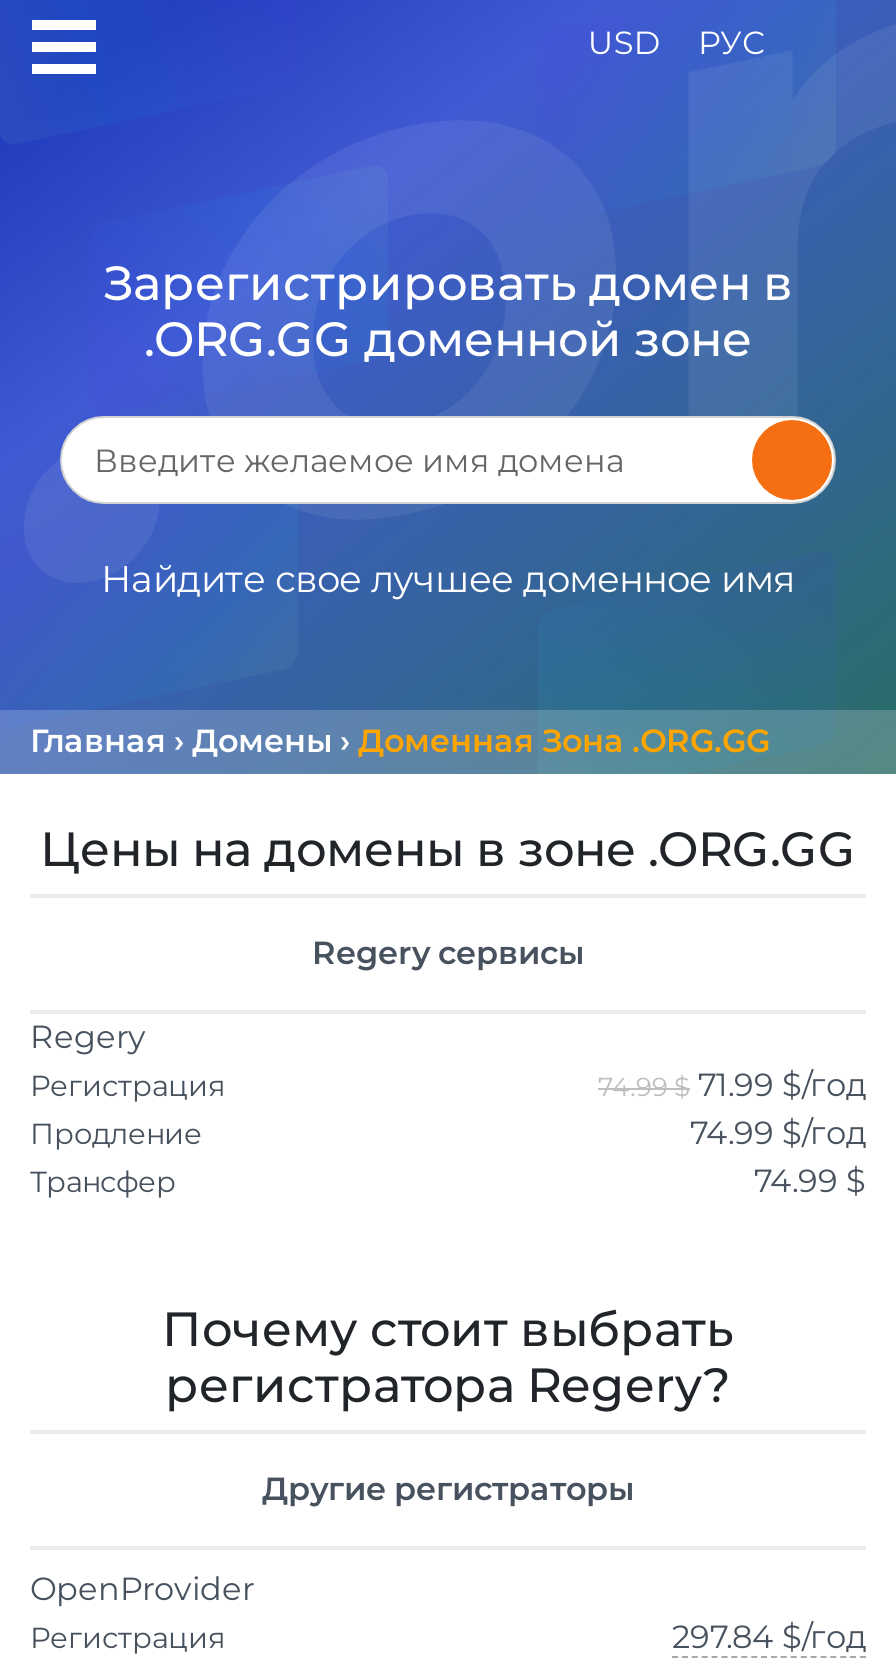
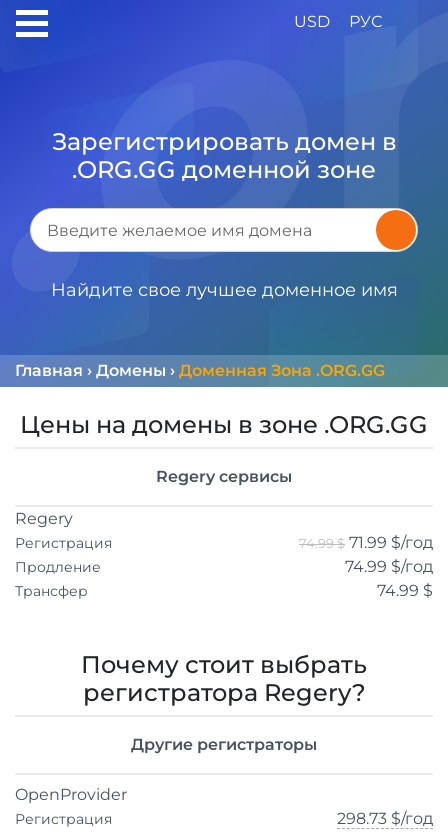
[672,1618,866,1656] 297.84 $/год -> [337,809,433,828] 298.73 $/год

